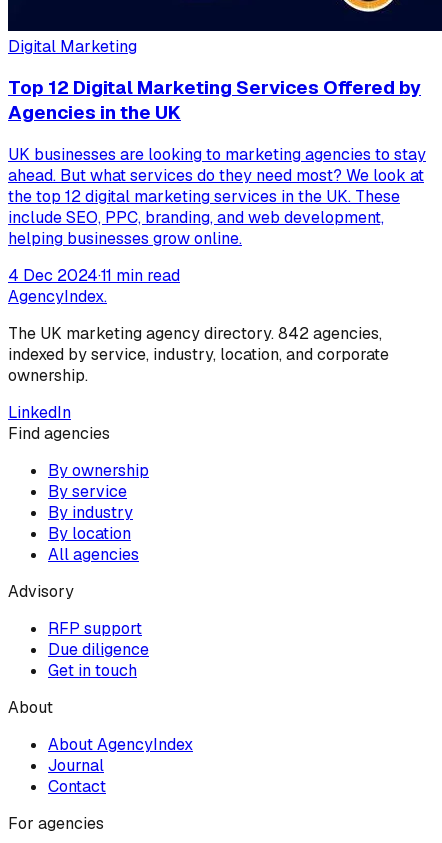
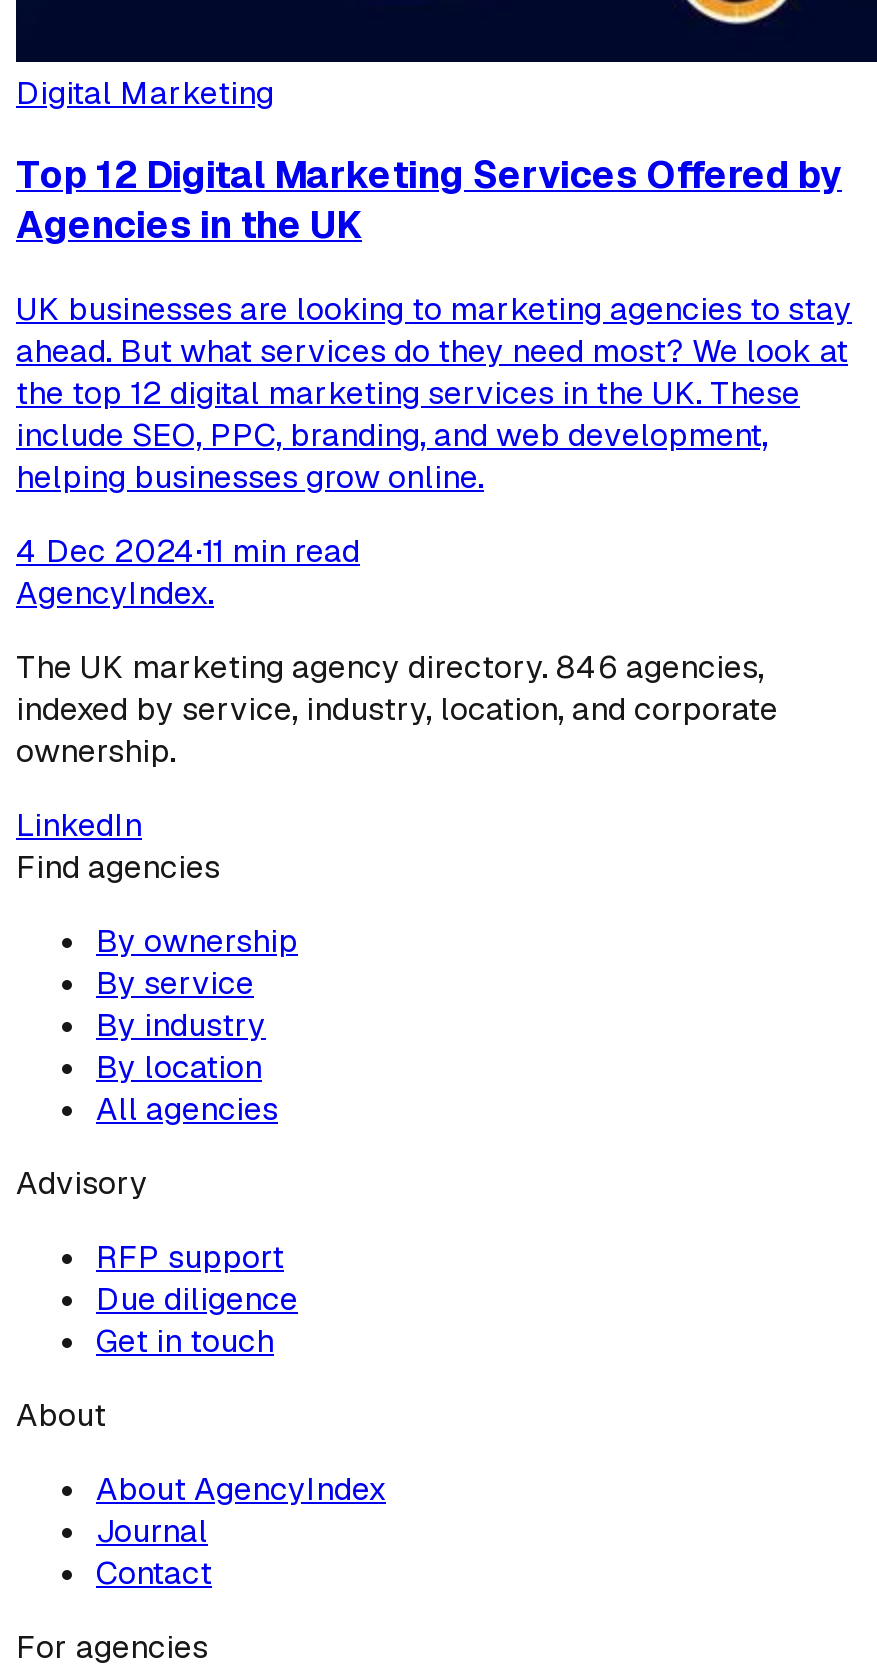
[8,323,382,344] The UK marketing agency directory. 842 agencies, -> [16,646,764,688] The UK marketing agency directory. 846 agencies,

